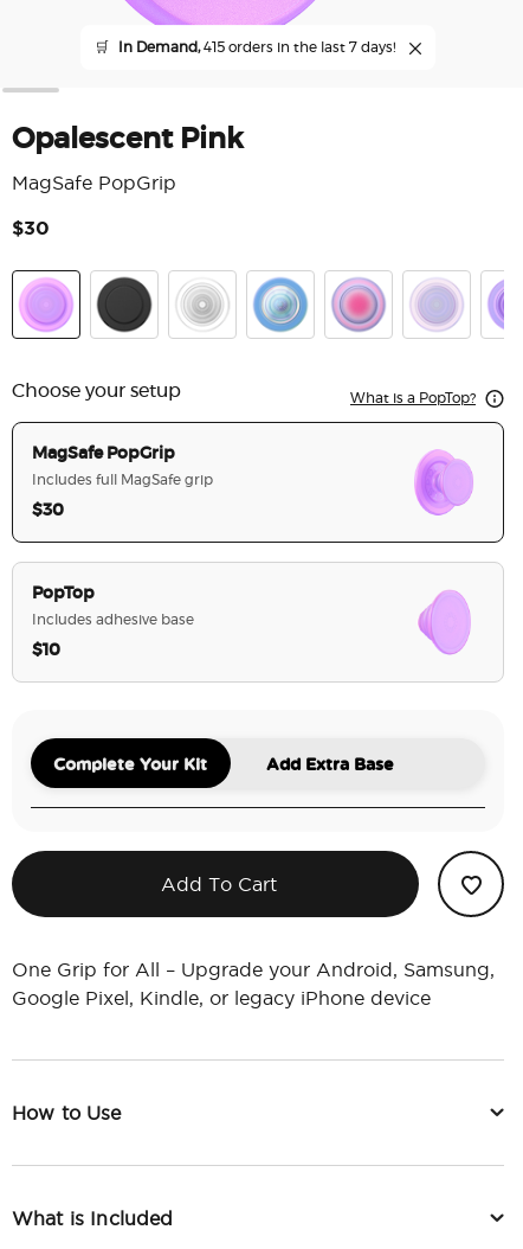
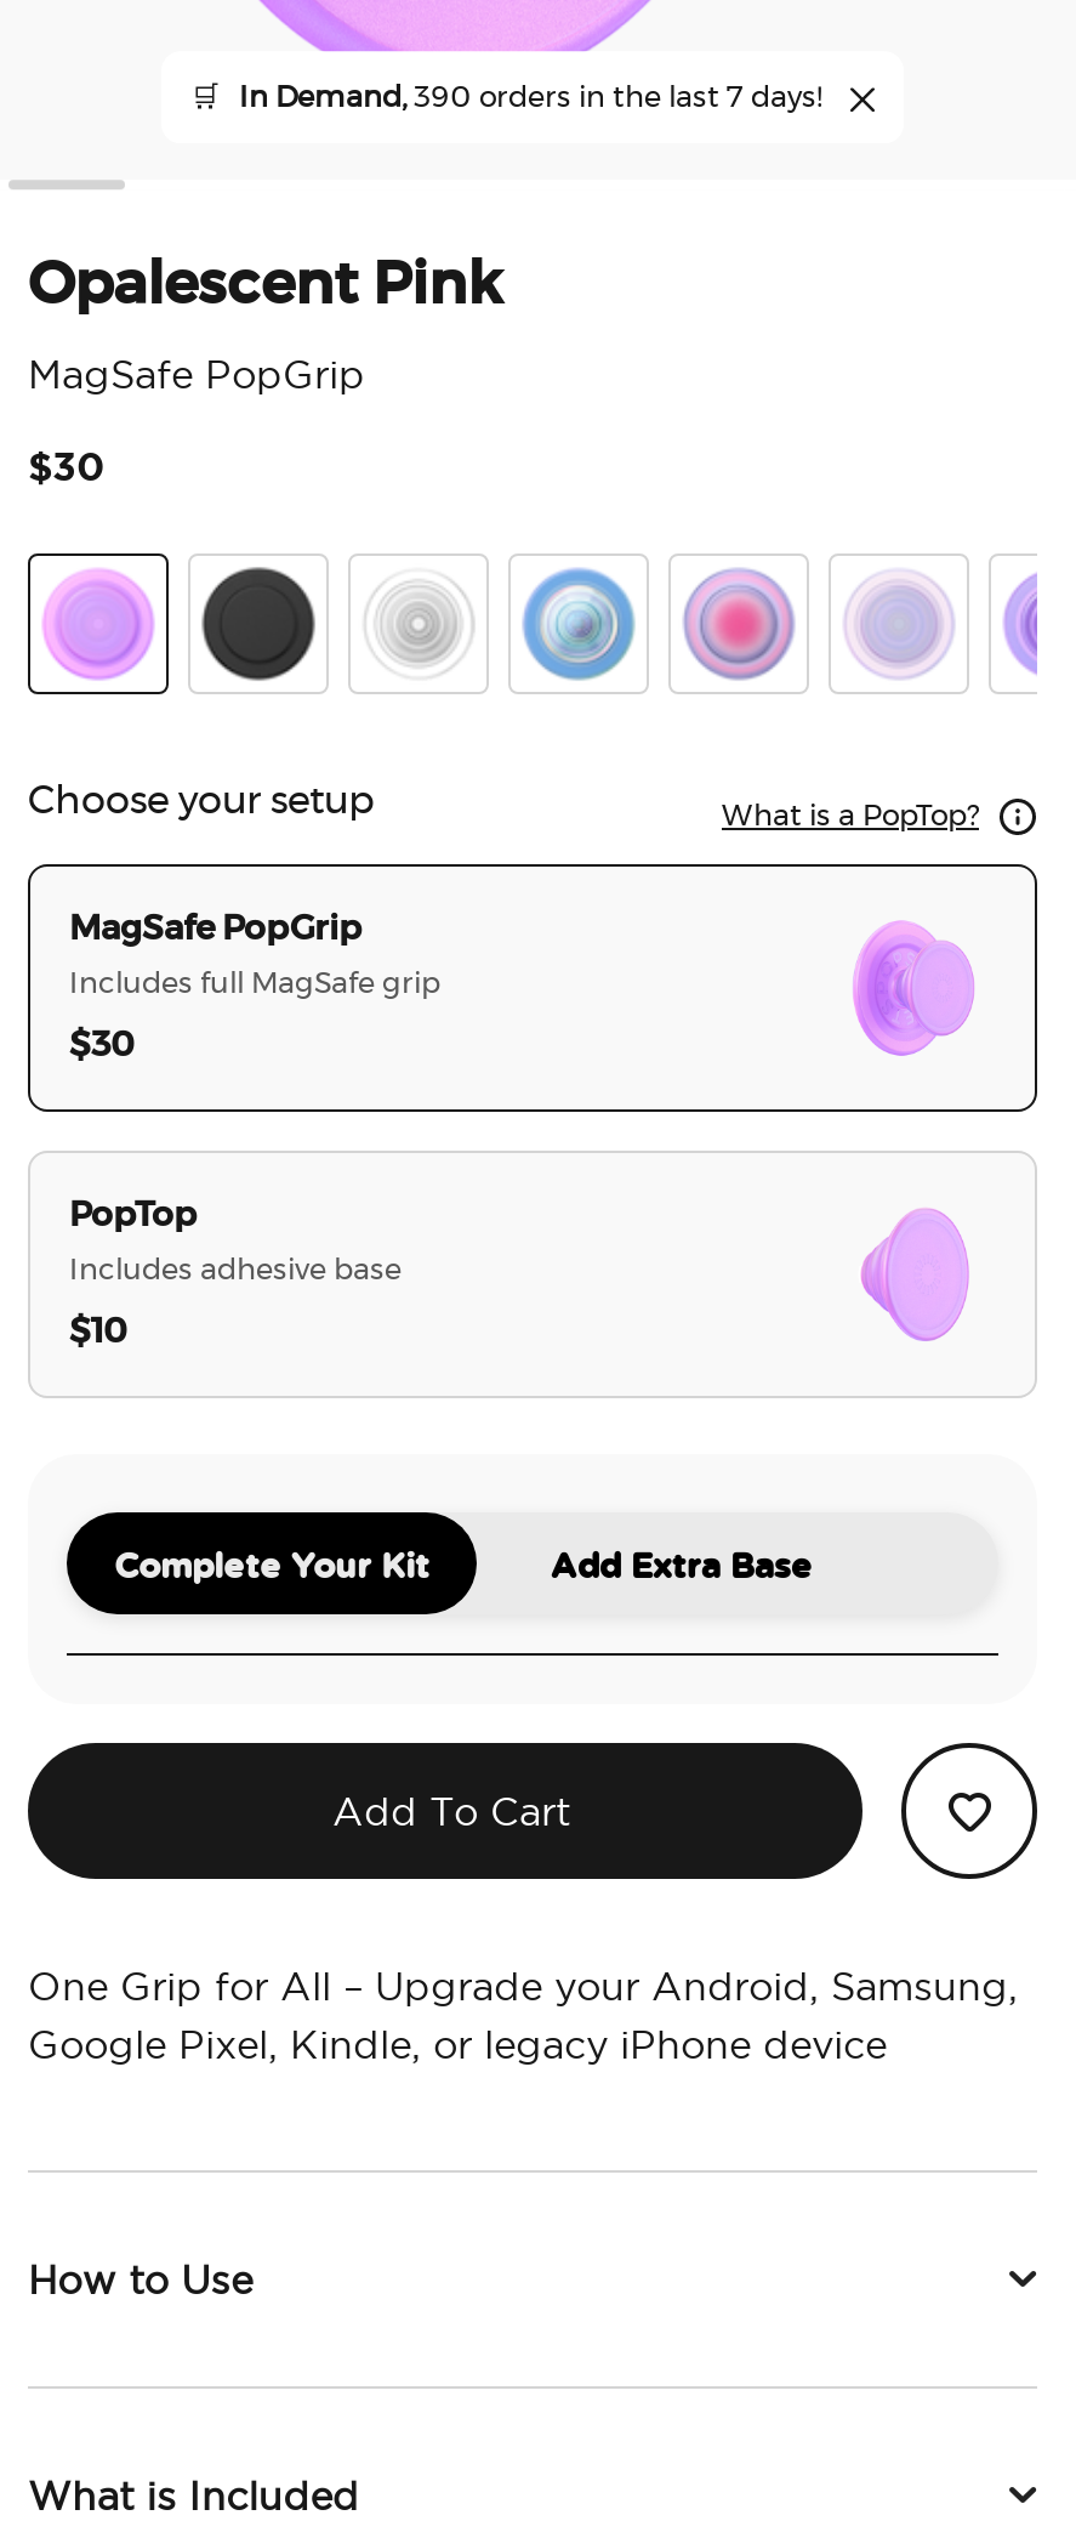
[118,40,395,55] In Demand, 415 orders in the last 7 days! -> [239,83,821,112] In Demand, 390 orders in the last 7 days!

